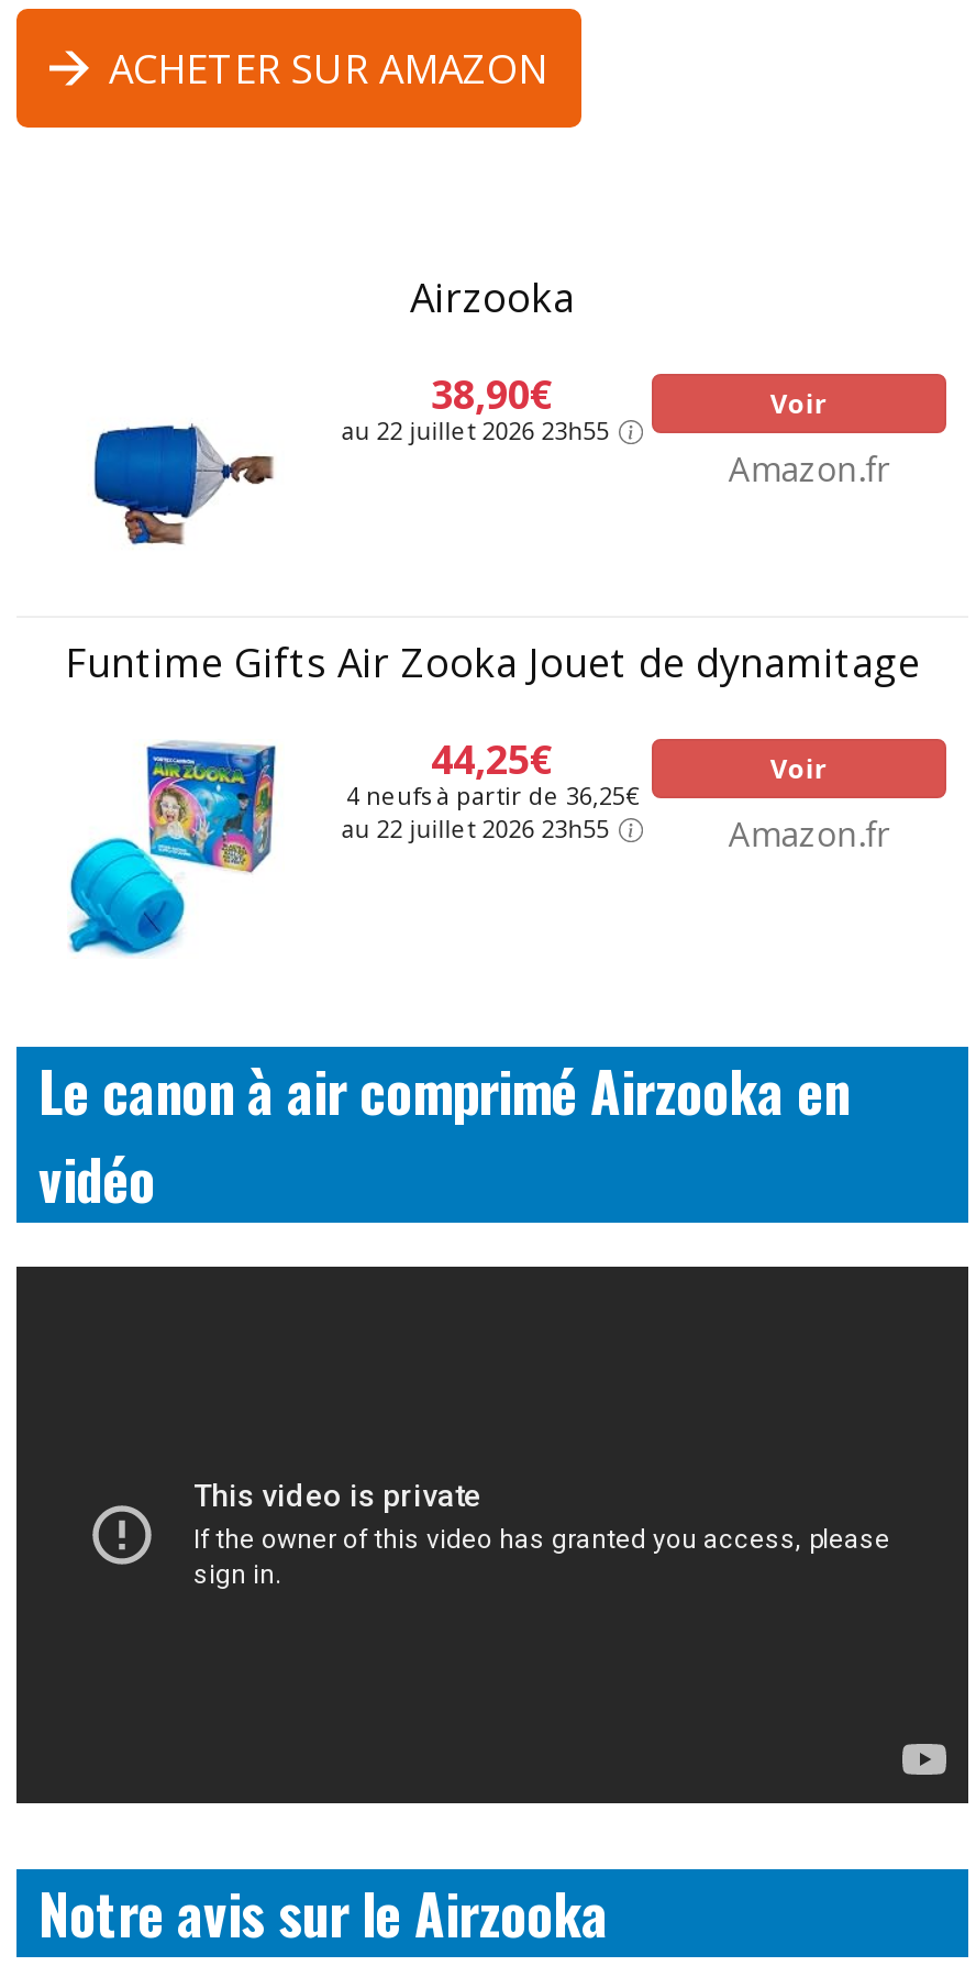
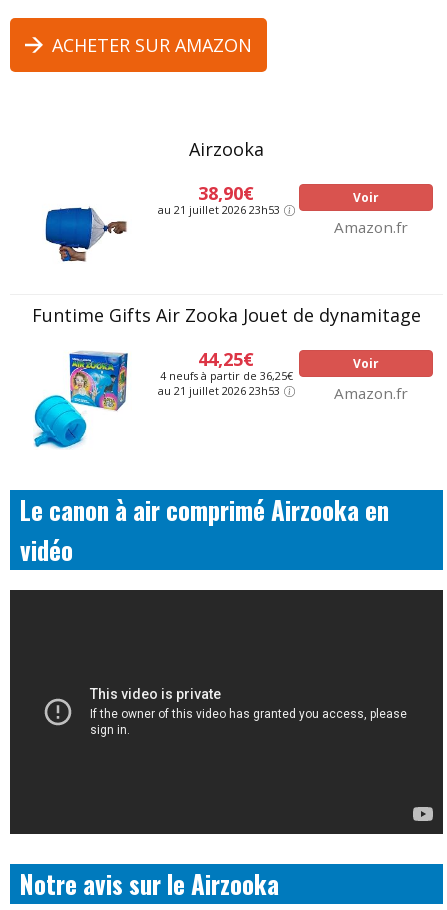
[341,414,616,447] au 22 juillet 2026 23h55 -> [158,202,283,217] au 21 juillet 2026 23h53
[341,812,616,845] au 22 juillet 2026 23h55 -> [158,383,283,398] au 21 juillet 2026 23h53

